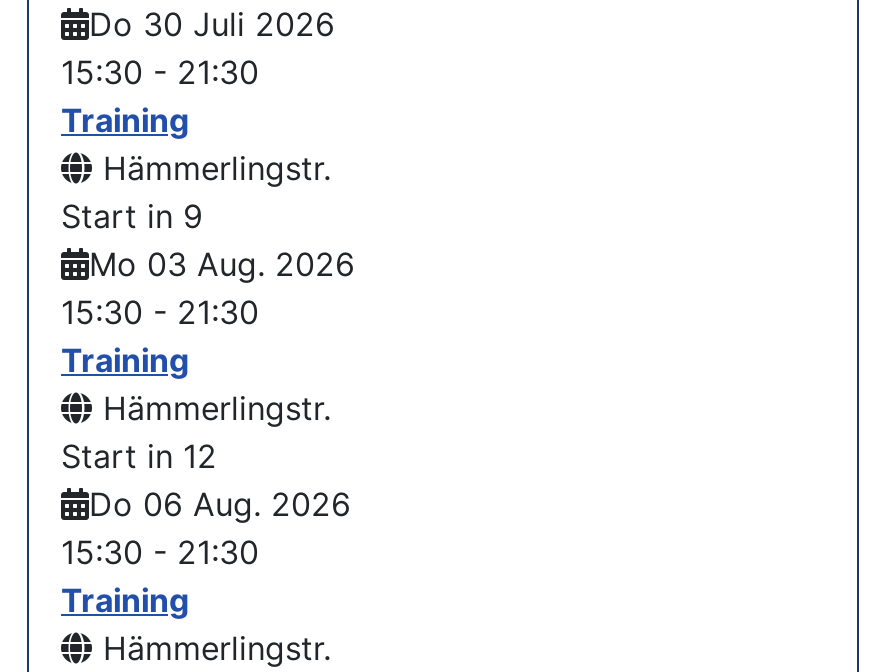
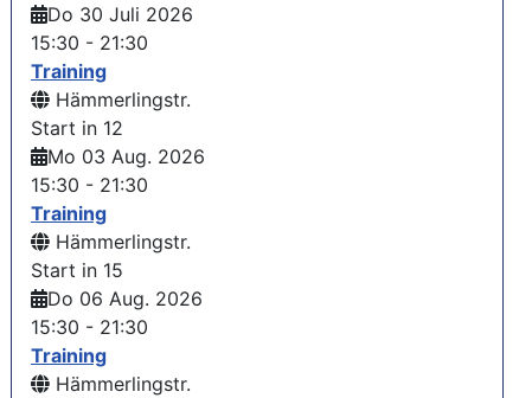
[61,197,203,237] Start in 9 -> [31,117,123,140] Start in 12
[61,437,217,477] Start in 12 -> [31,259,123,283] Start in 15

